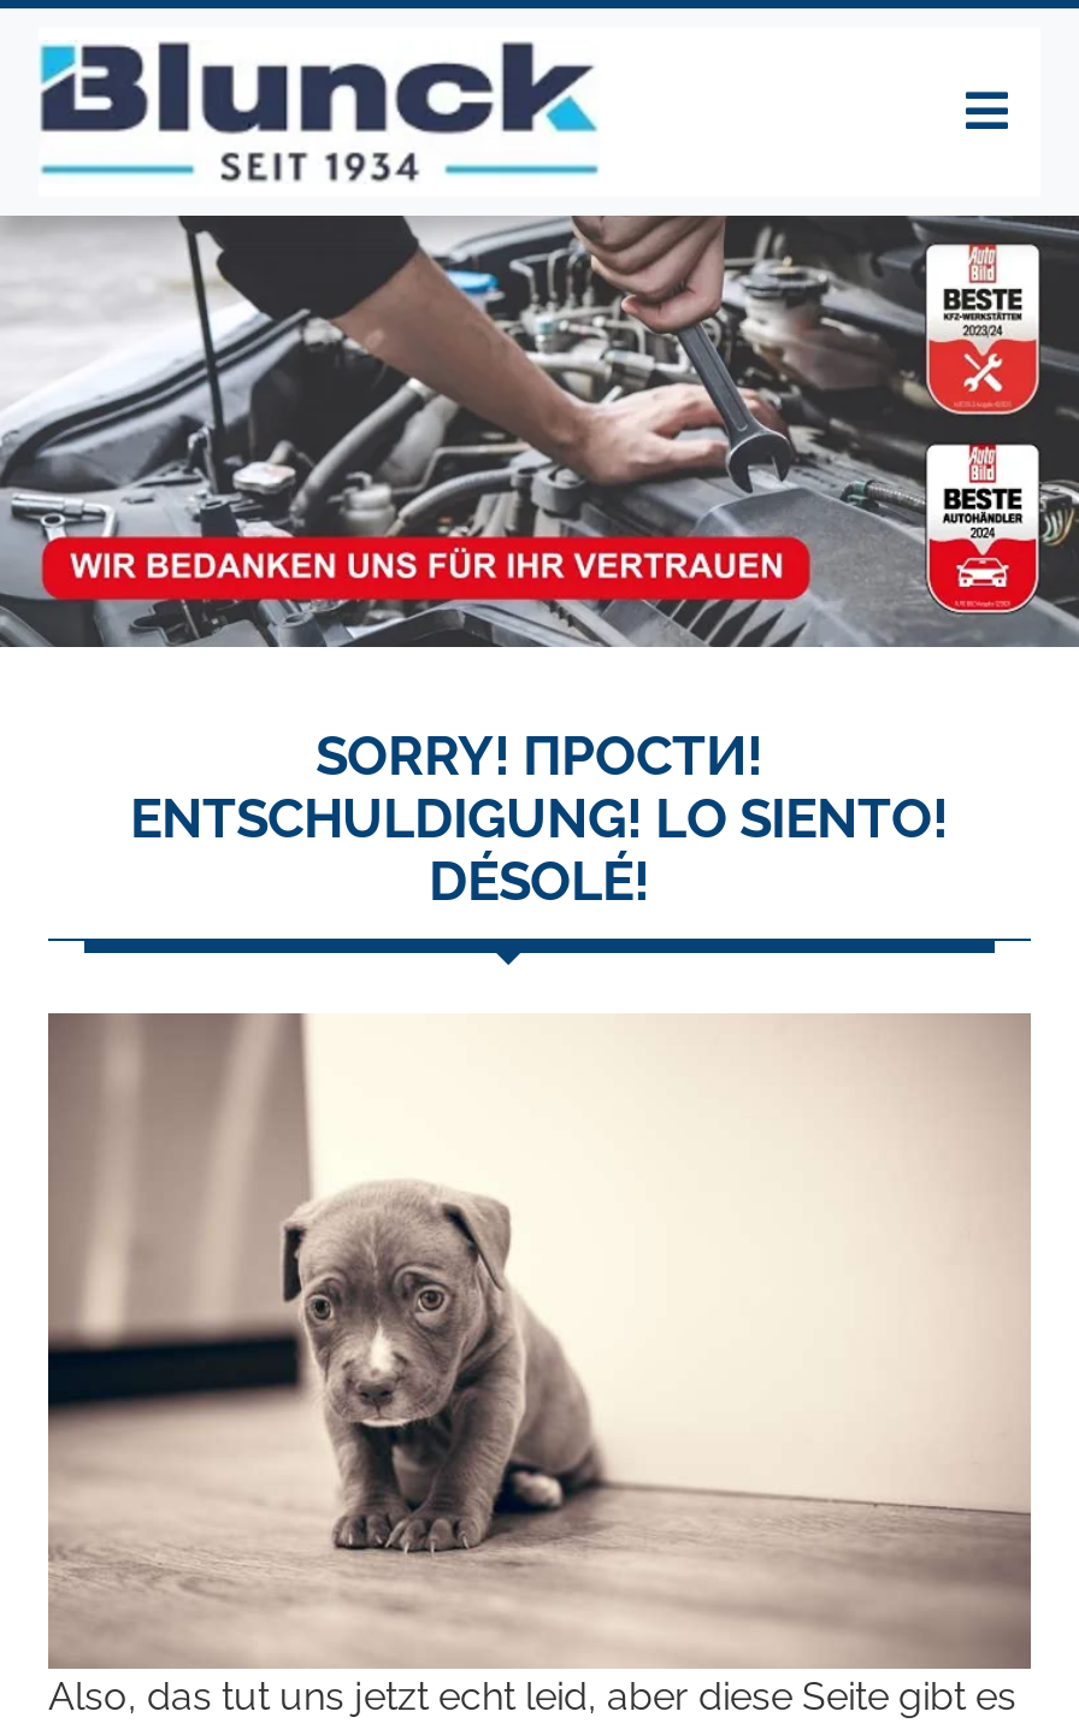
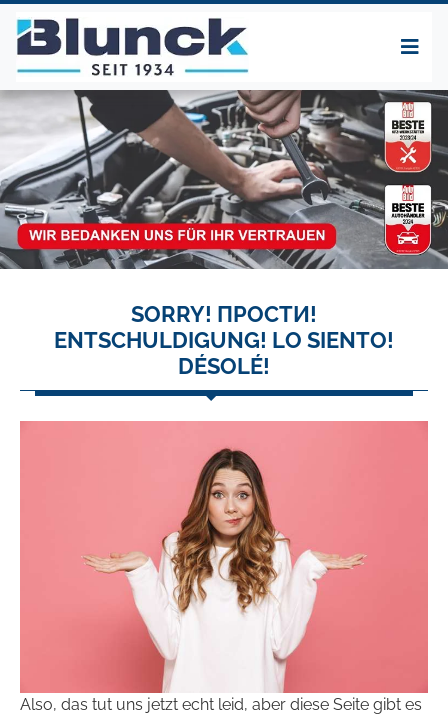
[46,1011,1033,1669] [image] -> [19,420,429,693] [image]

